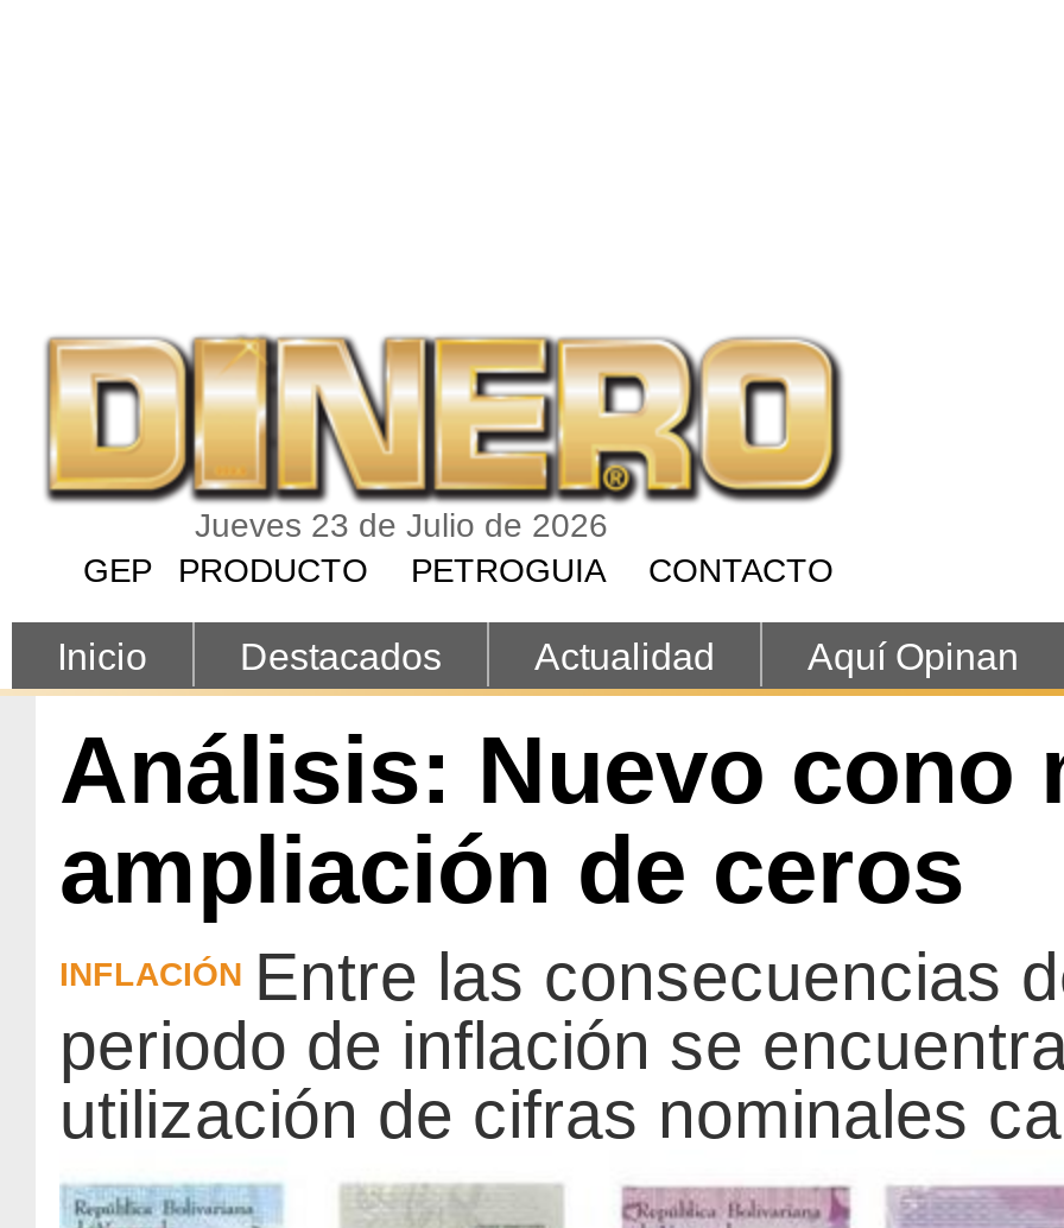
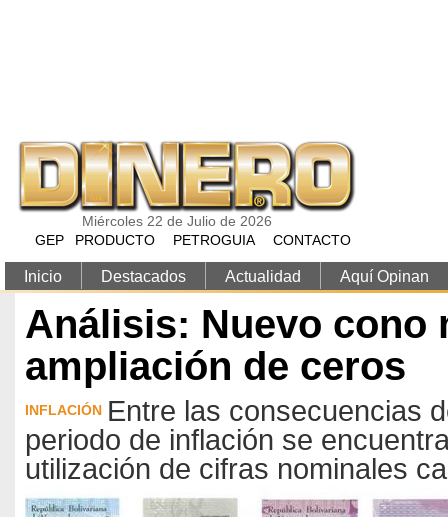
[195,506,608,544] Jueves 23 de Julio de 2026 -> [82,213,272,229] Miércoles 22 de Julio de 2026

